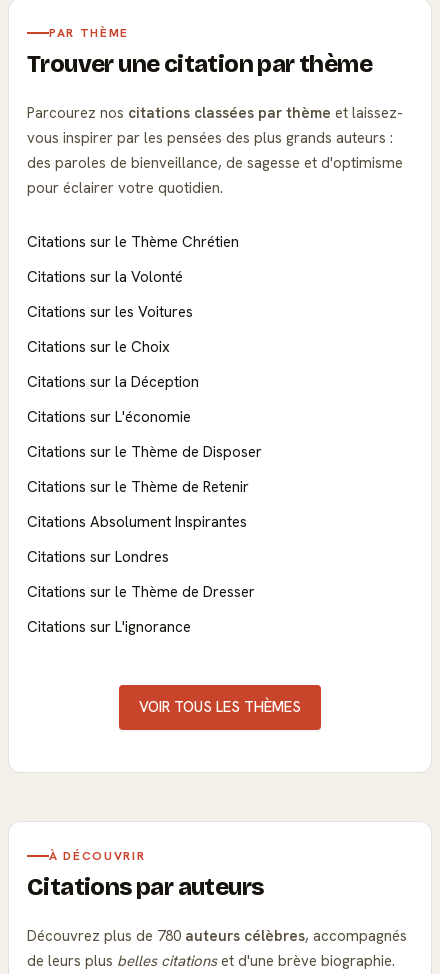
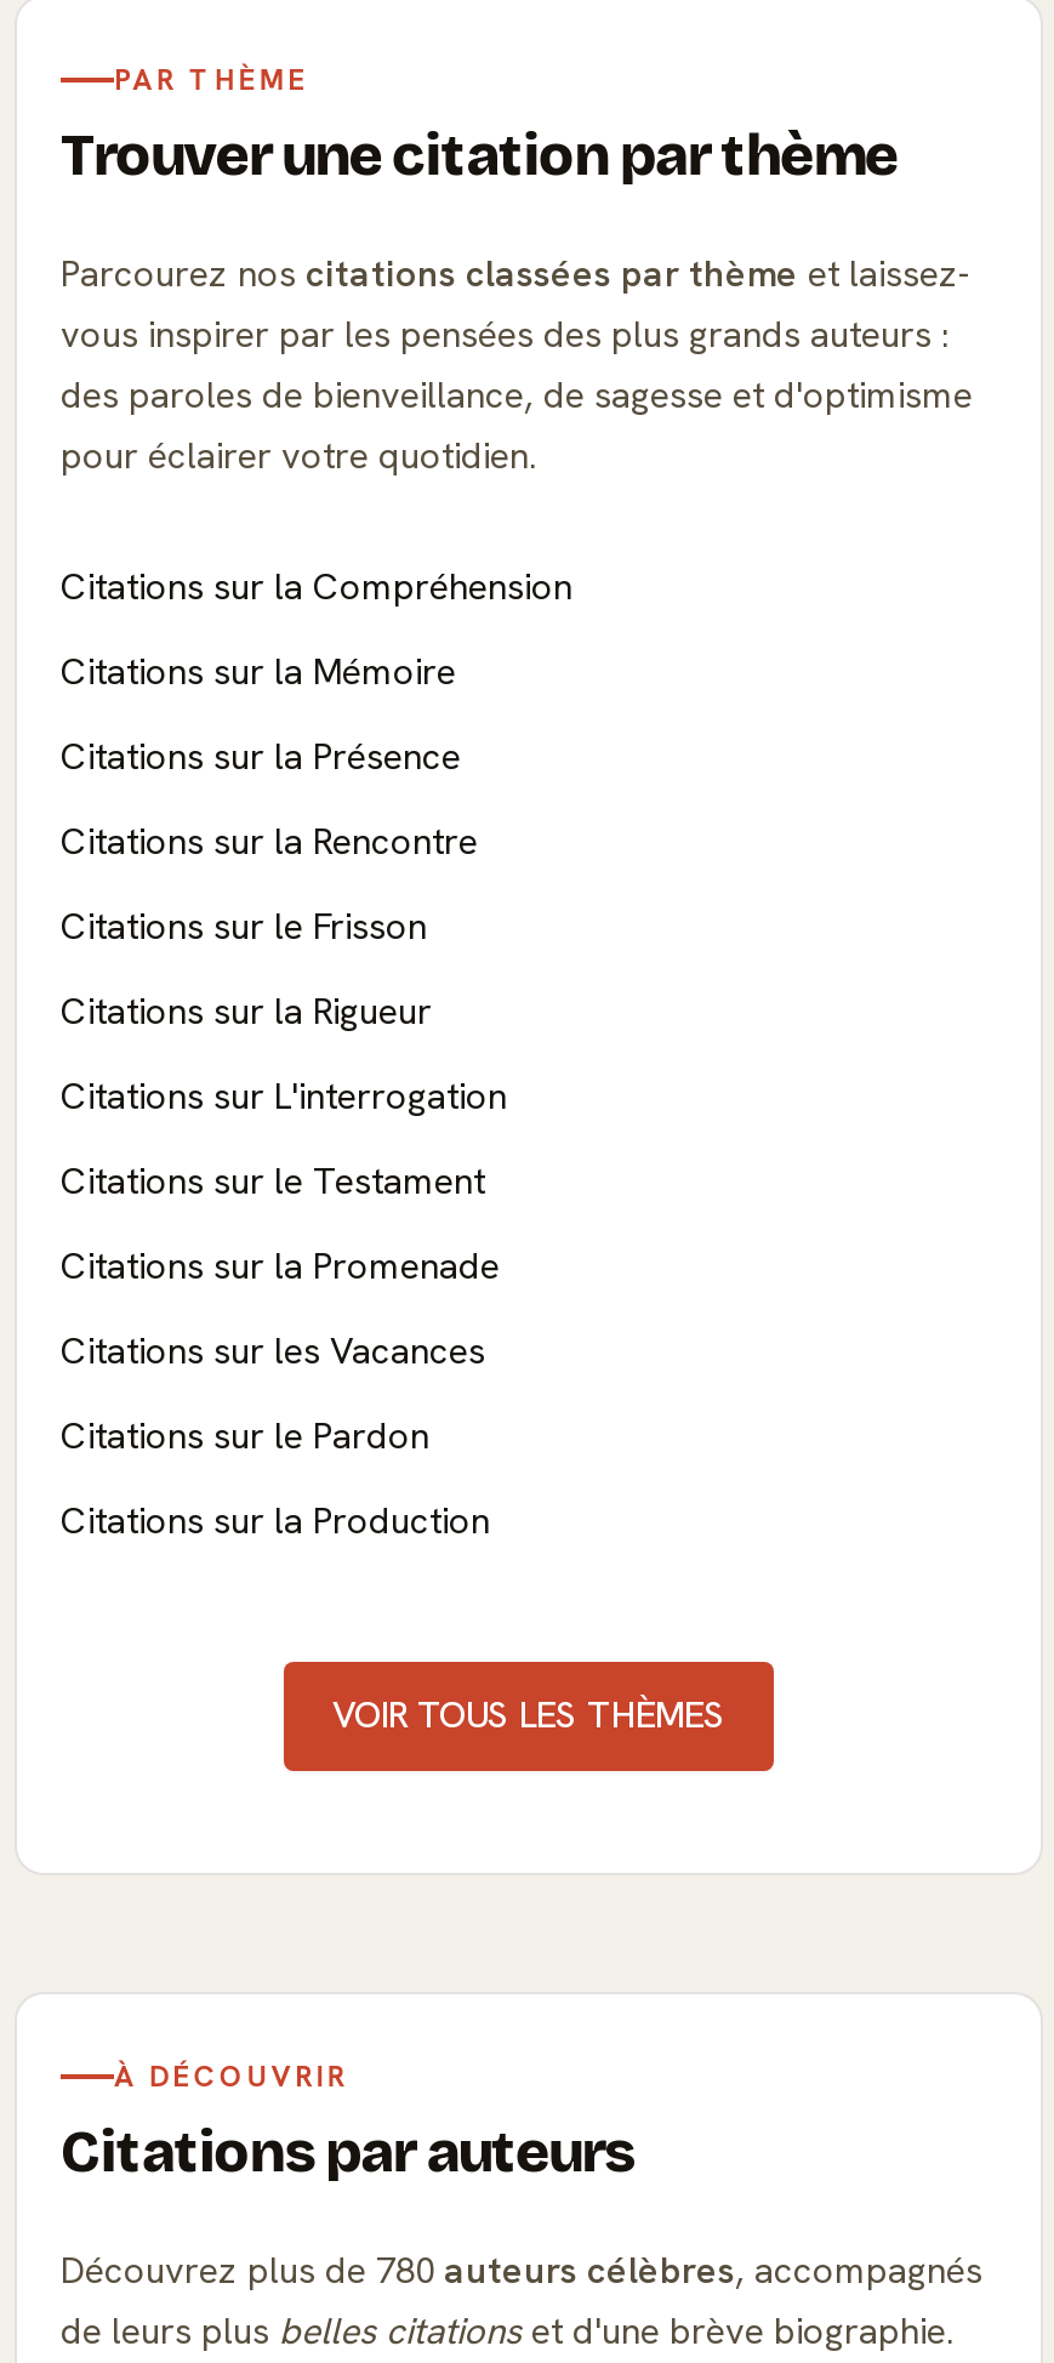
[27,232,239,252] Citations sur le Thème Chrétien -> [61,562,572,611] Citations sur la Compréhension
[27,267,183,287] Citations sur la Volonté -> [61,647,456,696] Citations sur la Mémoire
[27,302,193,322] Citations sur les Voitures -> [61,732,461,780] Citations sur la Présence
[27,337,170,357] Citations sur le Choix -> [61,817,478,865] Citations sur la Rencontre
[27,372,199,392] Citations sur la Déception -> [61,902,427,950] Citations sur le Frisson
[27,407,191,427] Citations sur L'économie -> [61,987,432,1035] Citations sur la Rigueur
[27,442,262,462] Citations sur le Thème de Disposer -> [61,1072,507,1120] Citations sur L'interrogation
[27,477,249,497] Citations sur le Thème de Retenir -> [61,1157,485,1205] Citations sur le Testament
[27,512,247,532] Citations Absolument Inspirantes -> [61,1241,500,1290] Citations sur la Promenade
[27,547,169,567] Citations sur Londres -> [61,1326,485,1375] Citations sur les Vacances
[27,582,255,602] Citations sur le Thème de Dresser -> [61,1411,429,1460] Citations sur le Pardon
[27,617,191,637] Citations sur L'ignorance -> [61,1496,490,1545] Citations sur la Production

